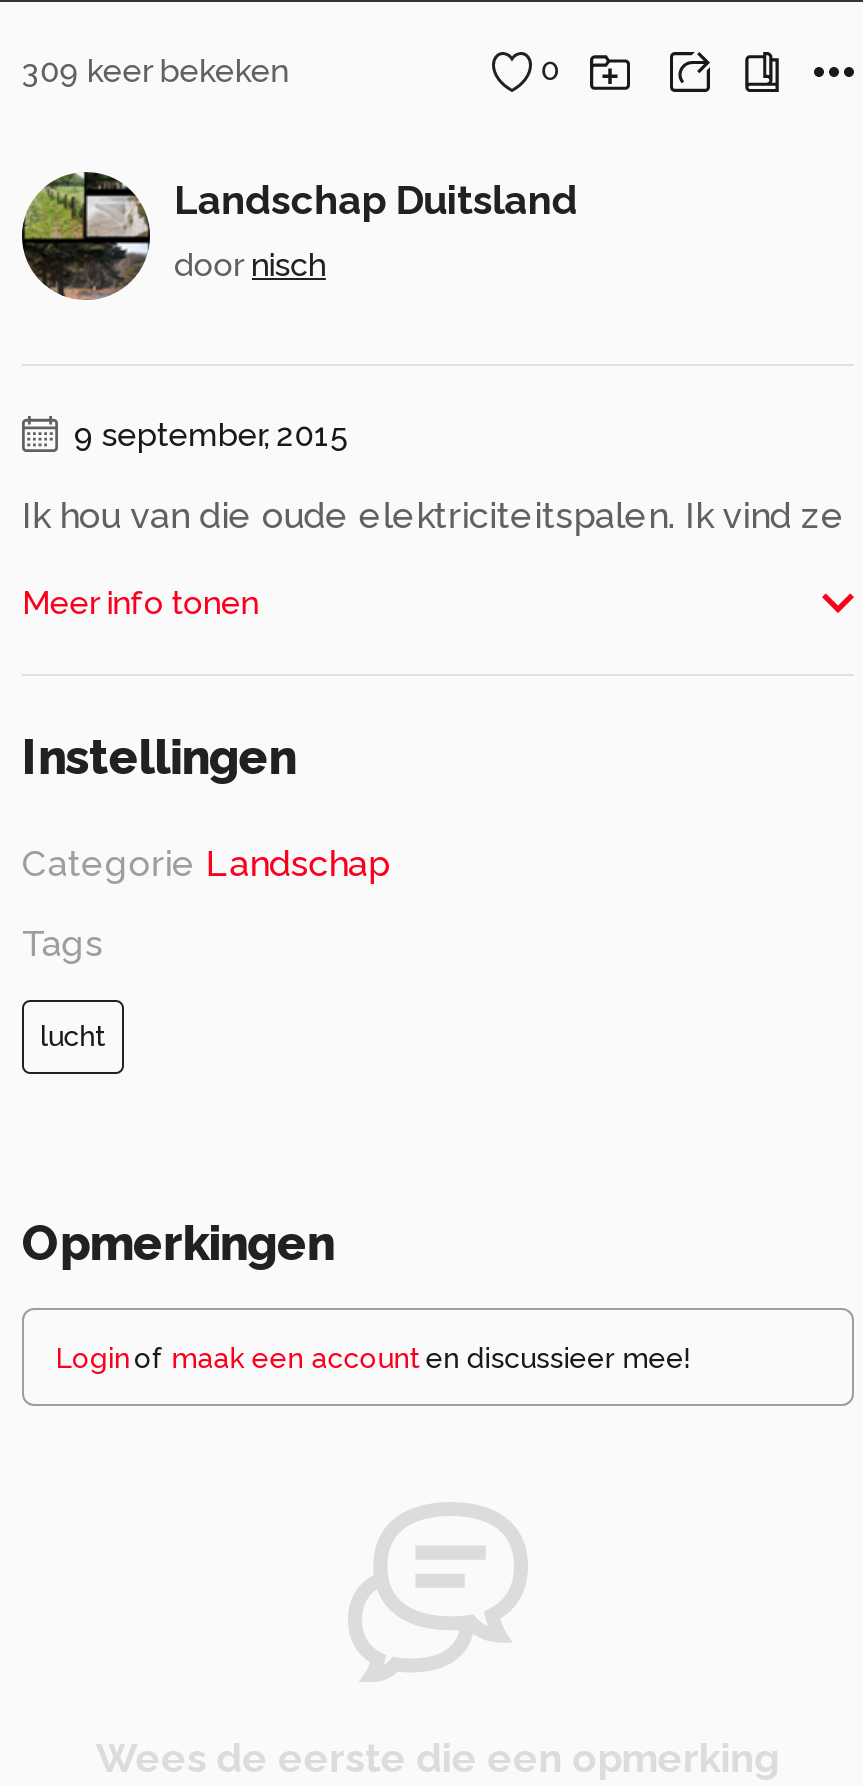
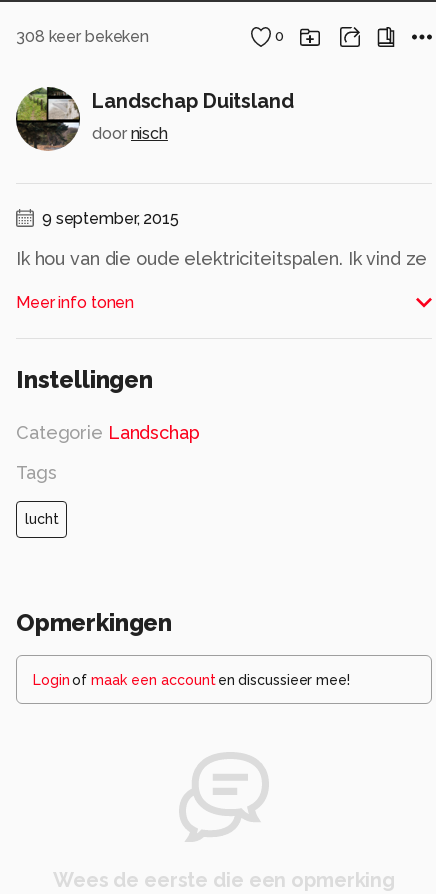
[22,51,288,89] 309 keer bekeken -> [16,26,149,45] 308 keer bekeken

